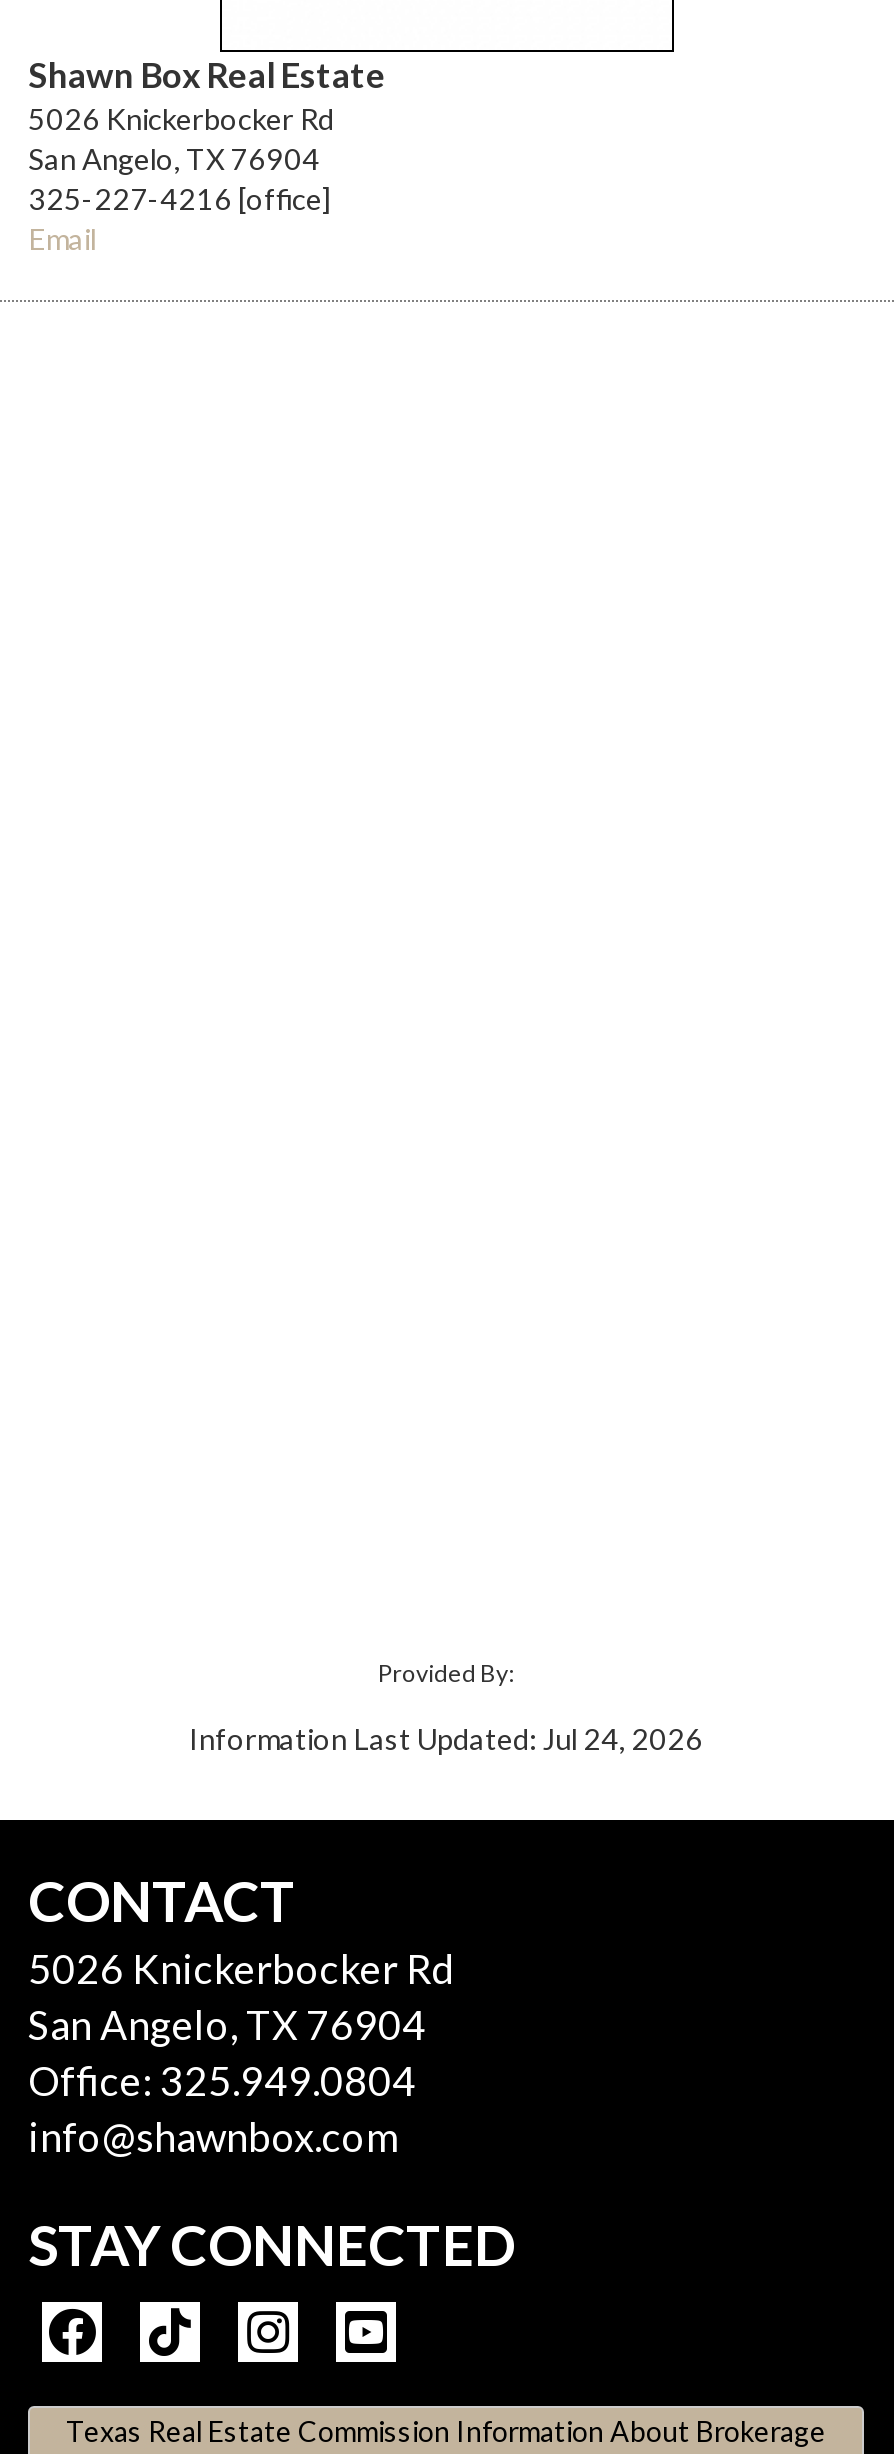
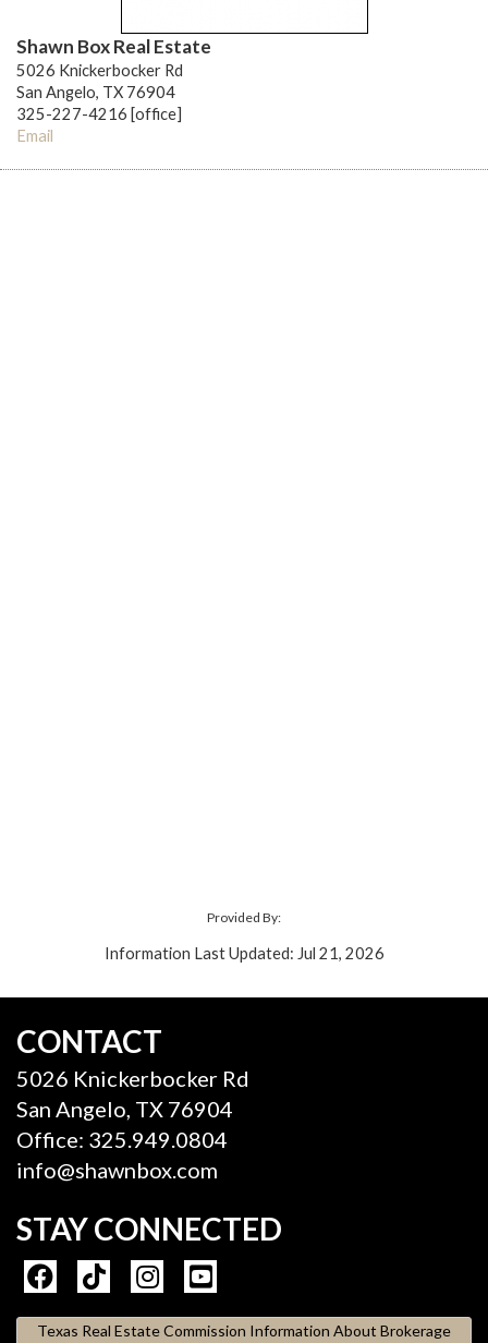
[189,1722,703,1756] Information Last Updated: Jul 24, 2026 -> [104,944,384,963] Information Last Updated: Jul 21, 2026

